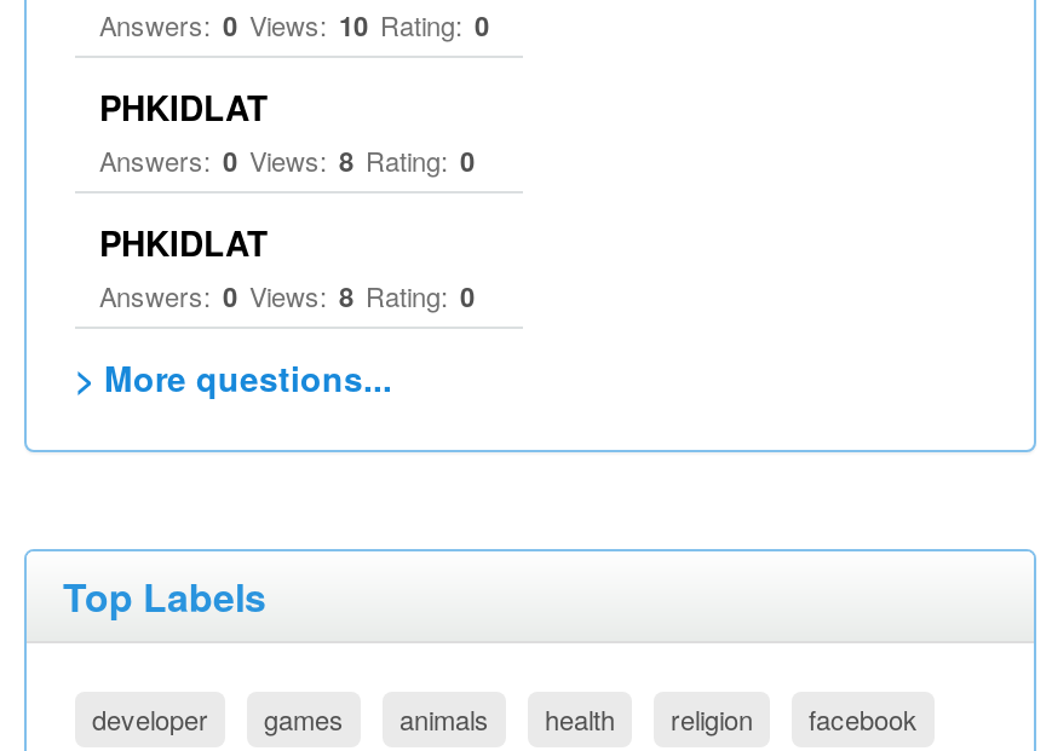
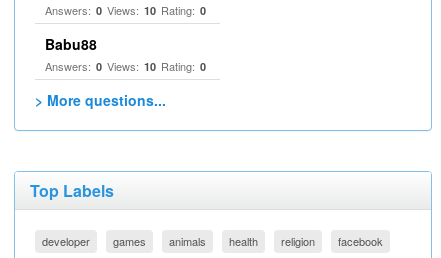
[99,82,475,314] PHKIDLAT | Answers: 0 Views: 8 Rating: 0 | PHKIDLAT | Answers: 0 Views: 8 Rating: 0 -> [45,34,206,74] Babu88 | Answers: 0 Views: 10 Rating: 0

